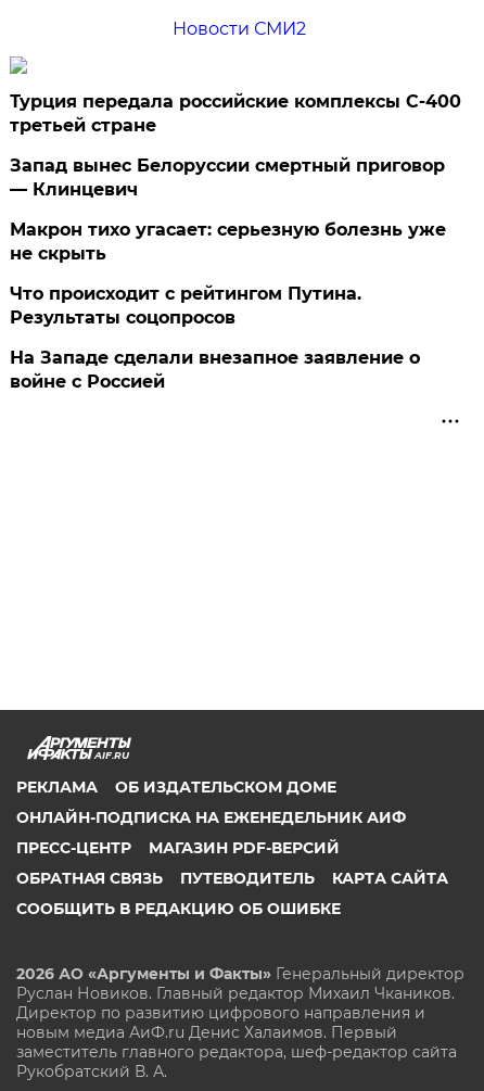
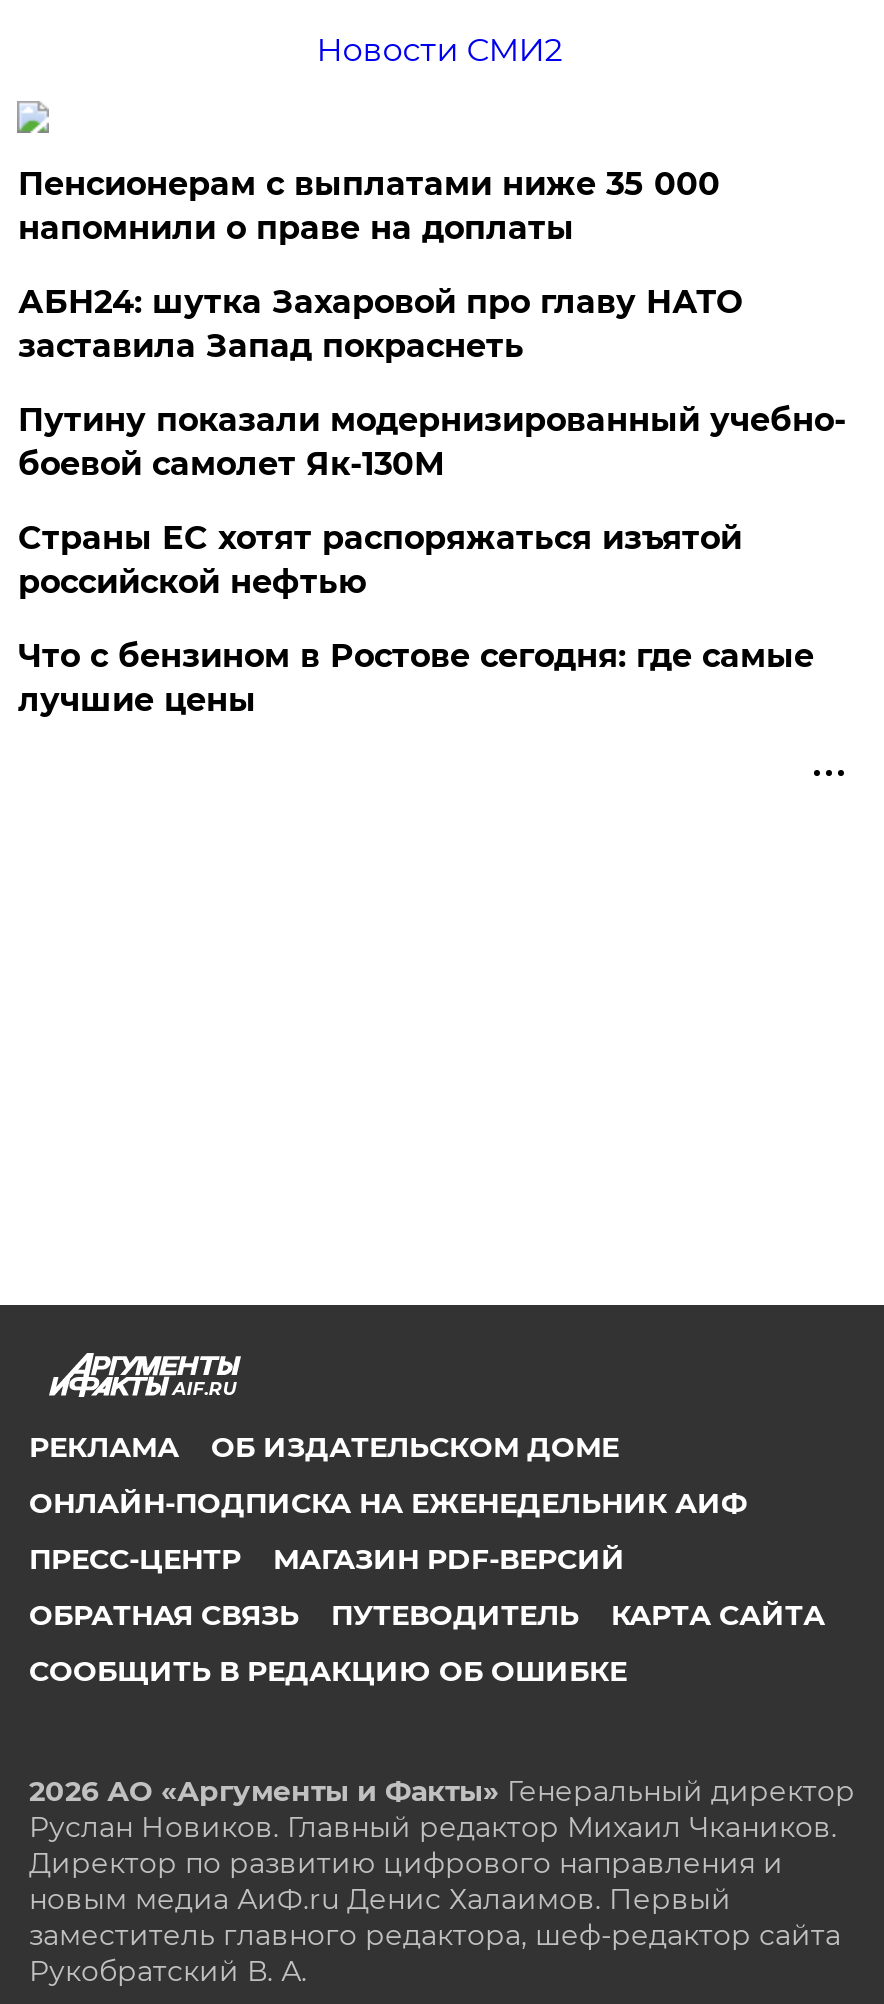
[10,91,462,136] Турция передала российские комплексы С-400 | третьей стране -> [18,165,720,247] Пенсионерам с выплатами ниже 35 000 | напомнили о праве на доплаты
[10,155,445,200] Запад вынес Белоруссии смертный приговор | — Клинцевич -> [18,283,742,365] АБН24: шутка Захаровой про главу НАТО | заставила Запад покраснеть
[10,219,446,264] Макрон тихо угасает: серьезную болезнь уже | не скрыть -> [18,401,846,483] Путину показали модернизированный учебно- | боевой самолет Як-130М
[10,283,362,328] Что происходит с рейтингом Путина. | Результаты соцопросов -> [18,519,742,601] Страны ЕС хотят распоряжаться изъятой | российской нефтью
[10,347,420,392] На Западе сделали внезапное заявление о | войне с Россией -> [18,637,814,719] Что с бензином в Ростове сегодня: где самые | лучшие цены

